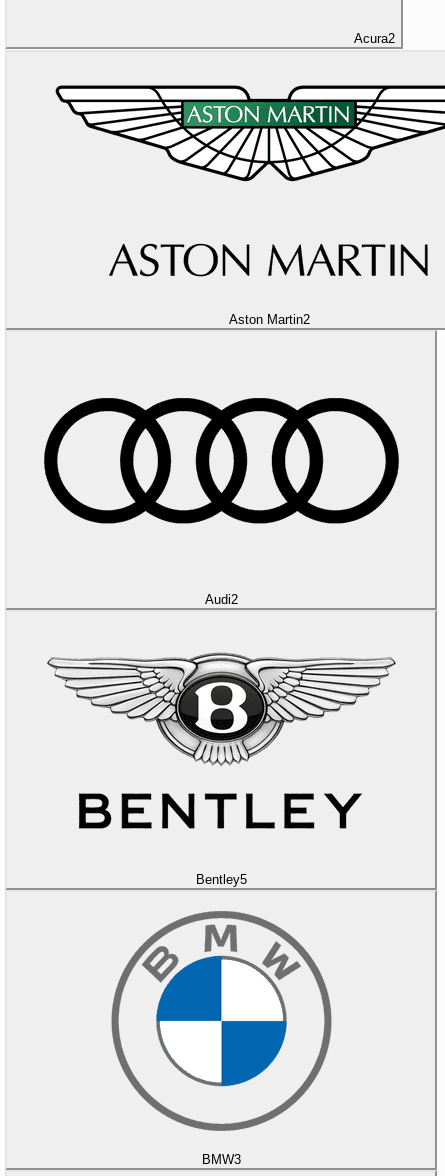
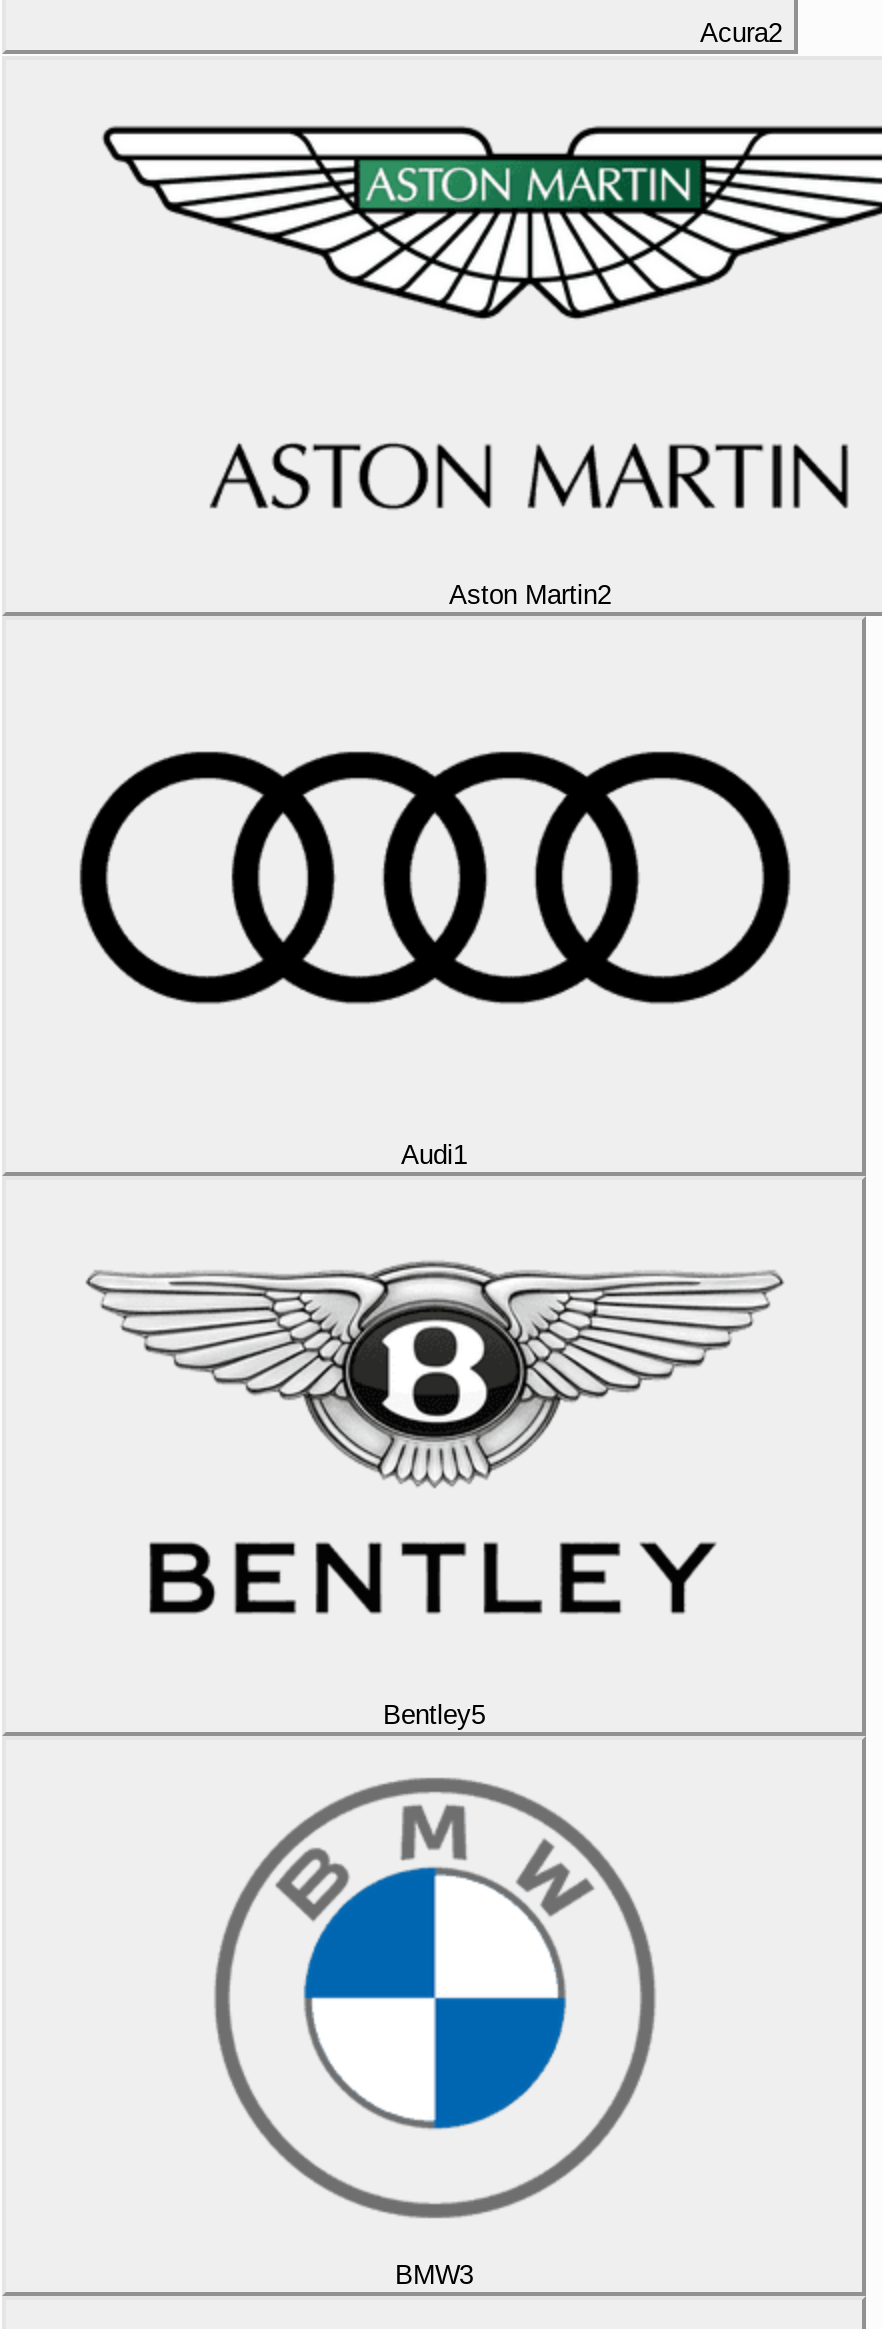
[204,592,237,607] Audi2 -> [401,1140,467,1170] Audi1

